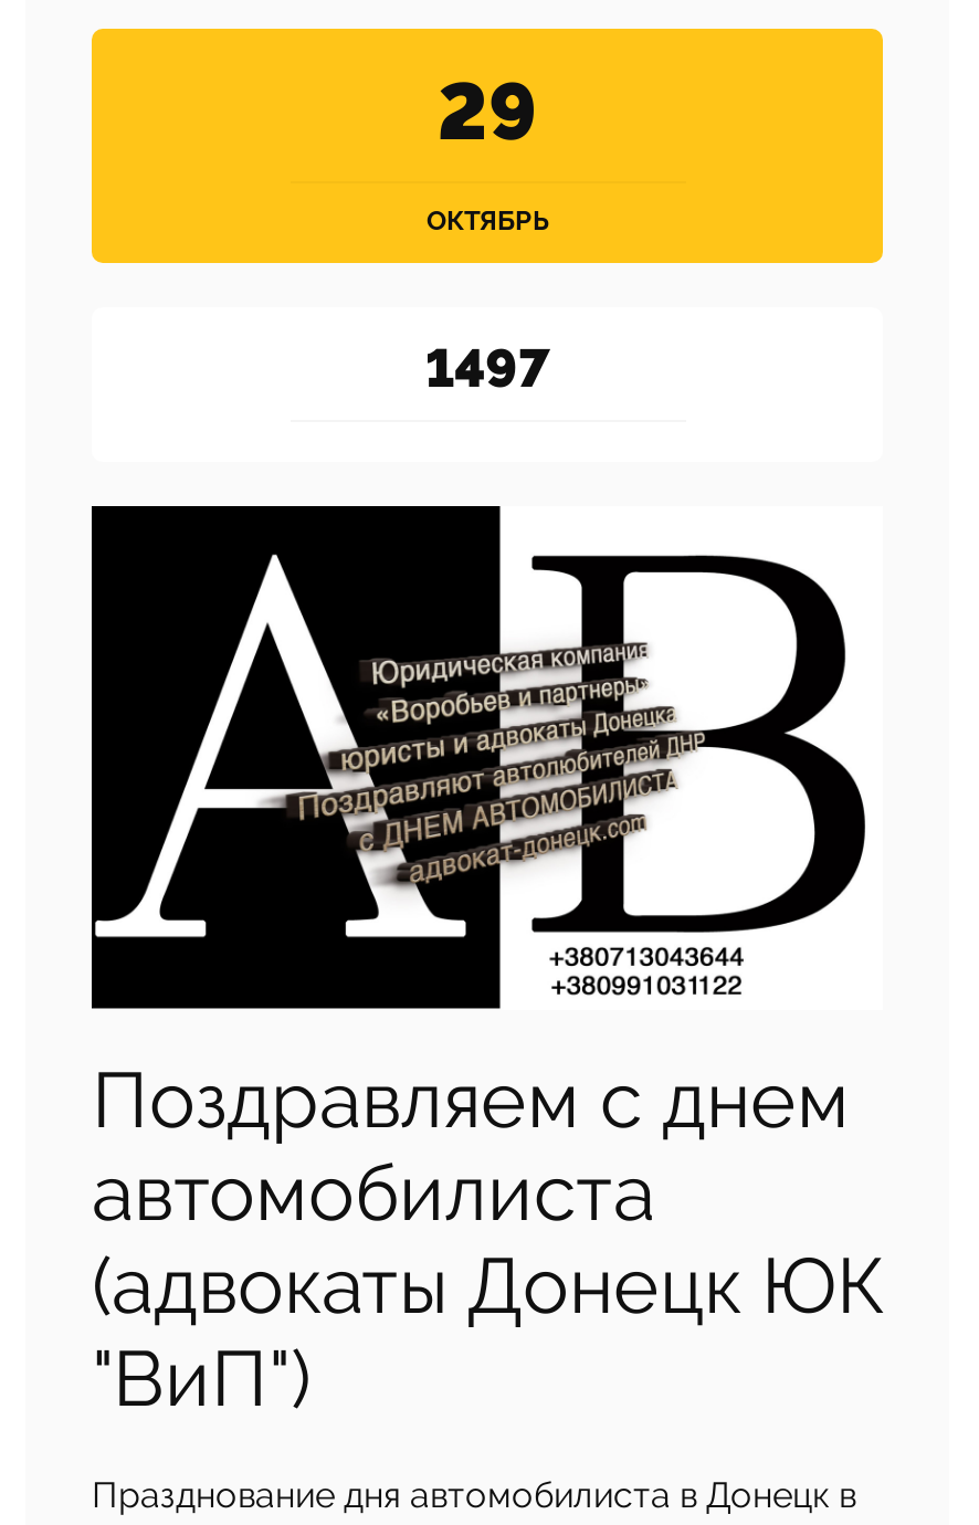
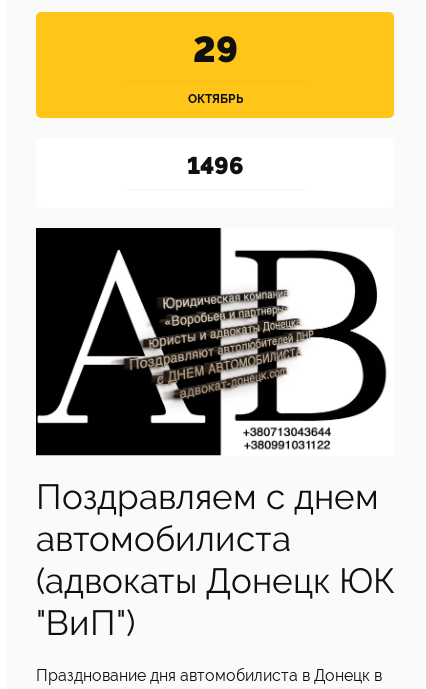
[425,335,549,399] 1497 -> [186,150,243,179] 1496

